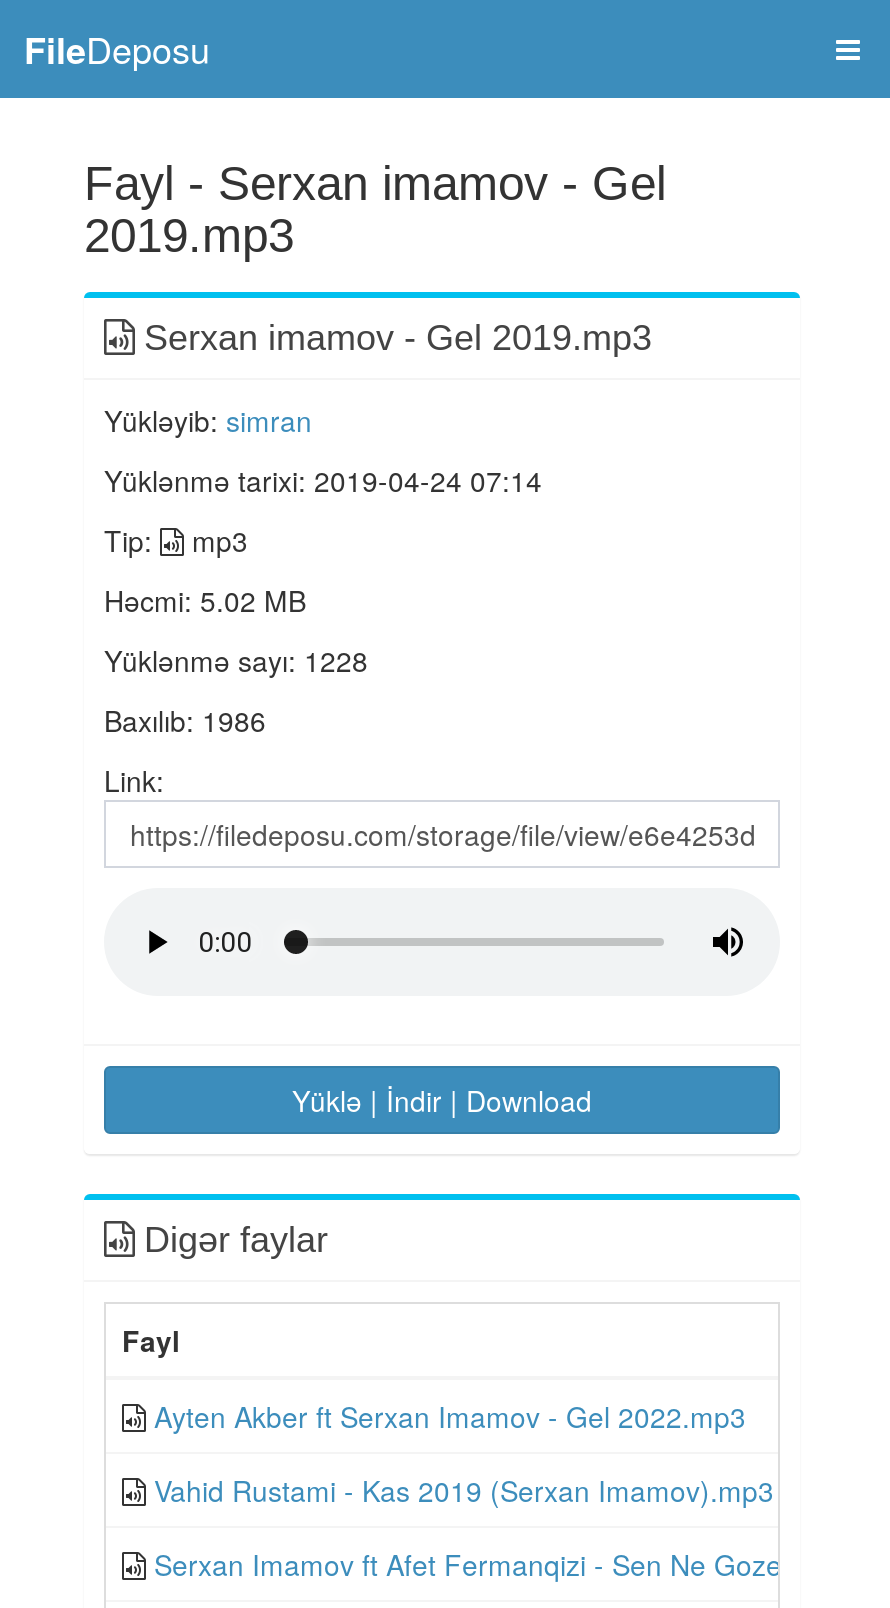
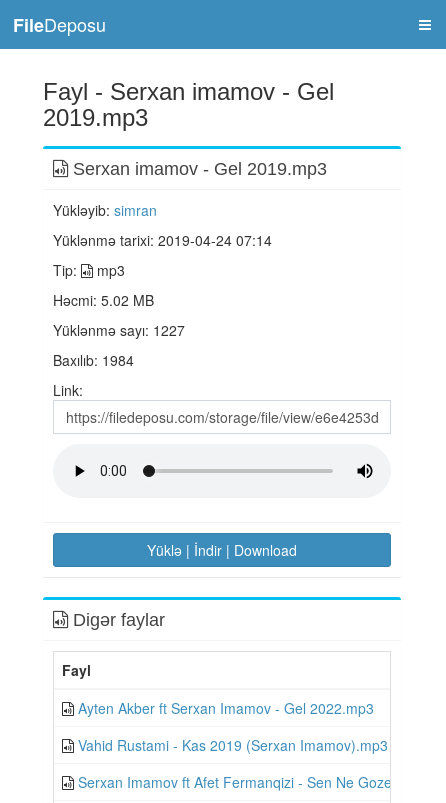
[104,640,368,680] Yüklənmə sayı: 1228 -> [53,320,185,340] Yüklənmə sayı: 1227
[104,700,266,740] Baxılıb: 1986 -> [53,350,134,370] Baxılıb: 1984

